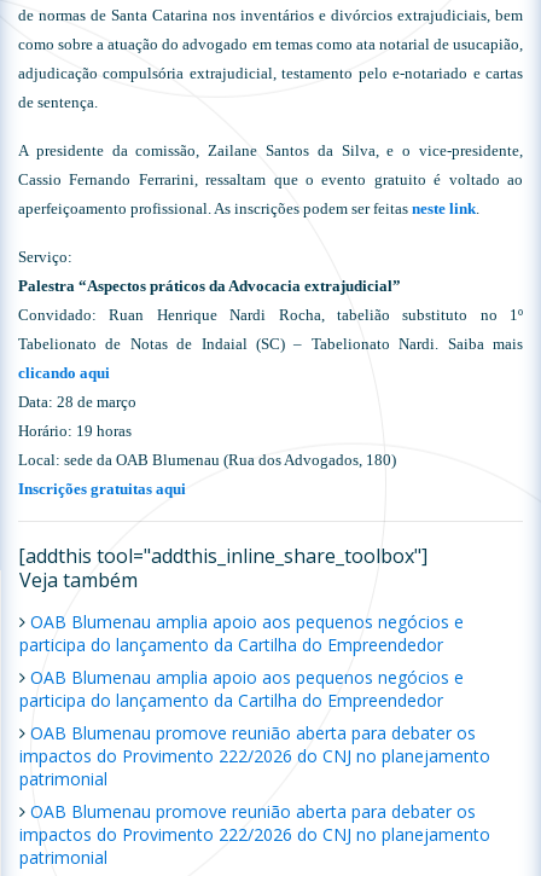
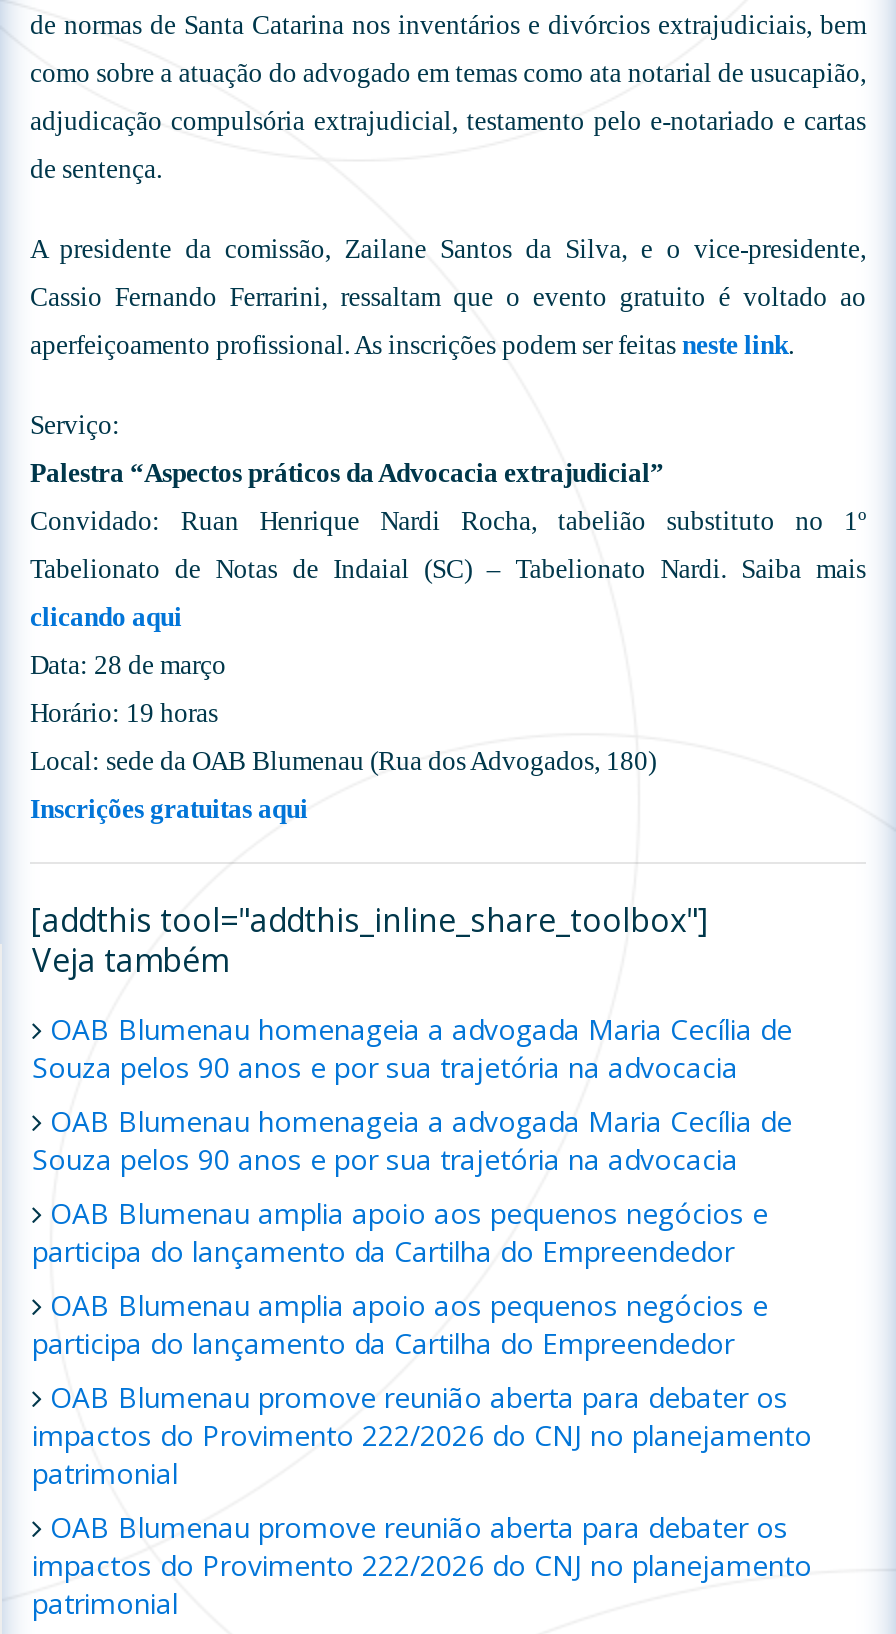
none -> [32,1010,792,1178] OAB Blumenau homenageia a advogada Maria Cecília de | Souza pelos 90 anos e por sua trajetória na advocacia | OAB Blumenau homenageia a advogada Maria Cecília de | Souza pelos 90 anos e por sua trajetória na advocacia

